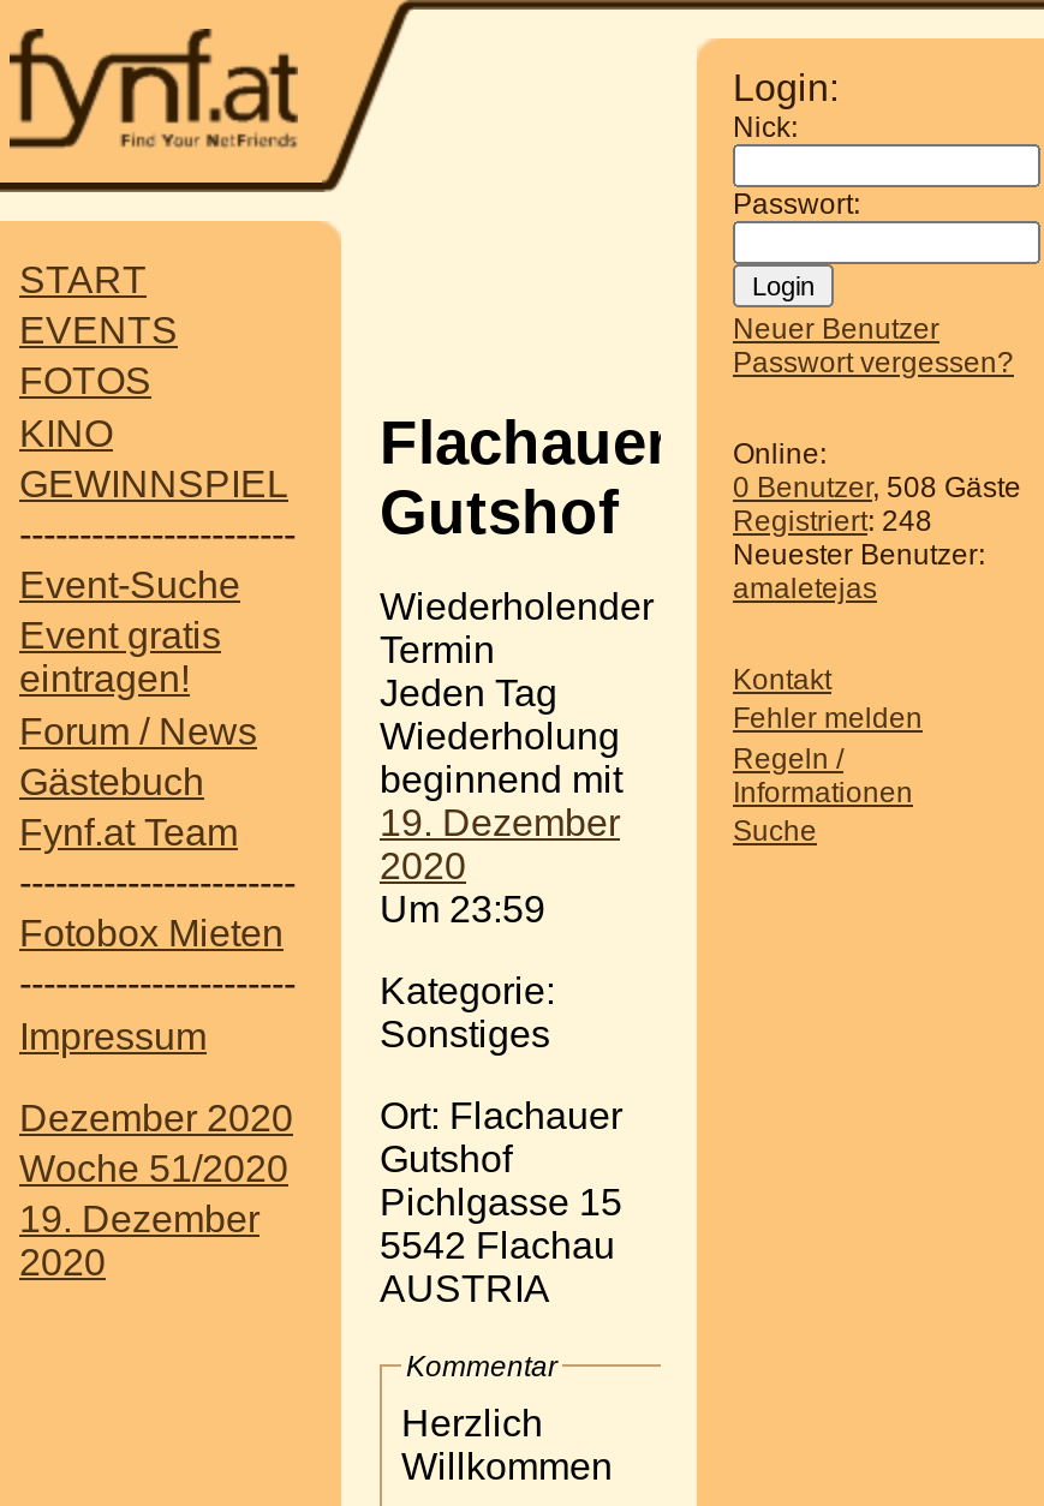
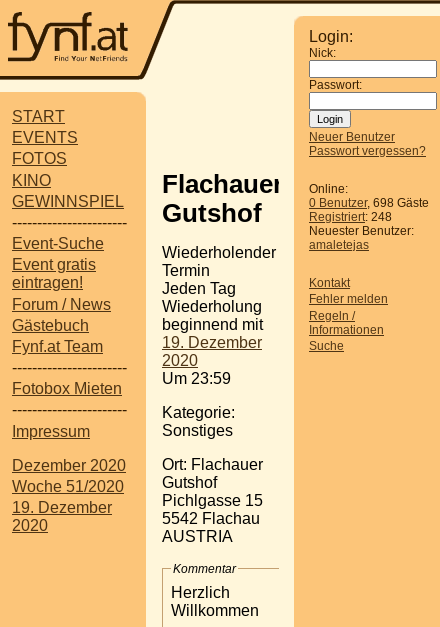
[733,471,1021,504] 0 Benutzer, 508 Gäste -> [309,196,429,210] 0 Benutzer, 698 Gäste

